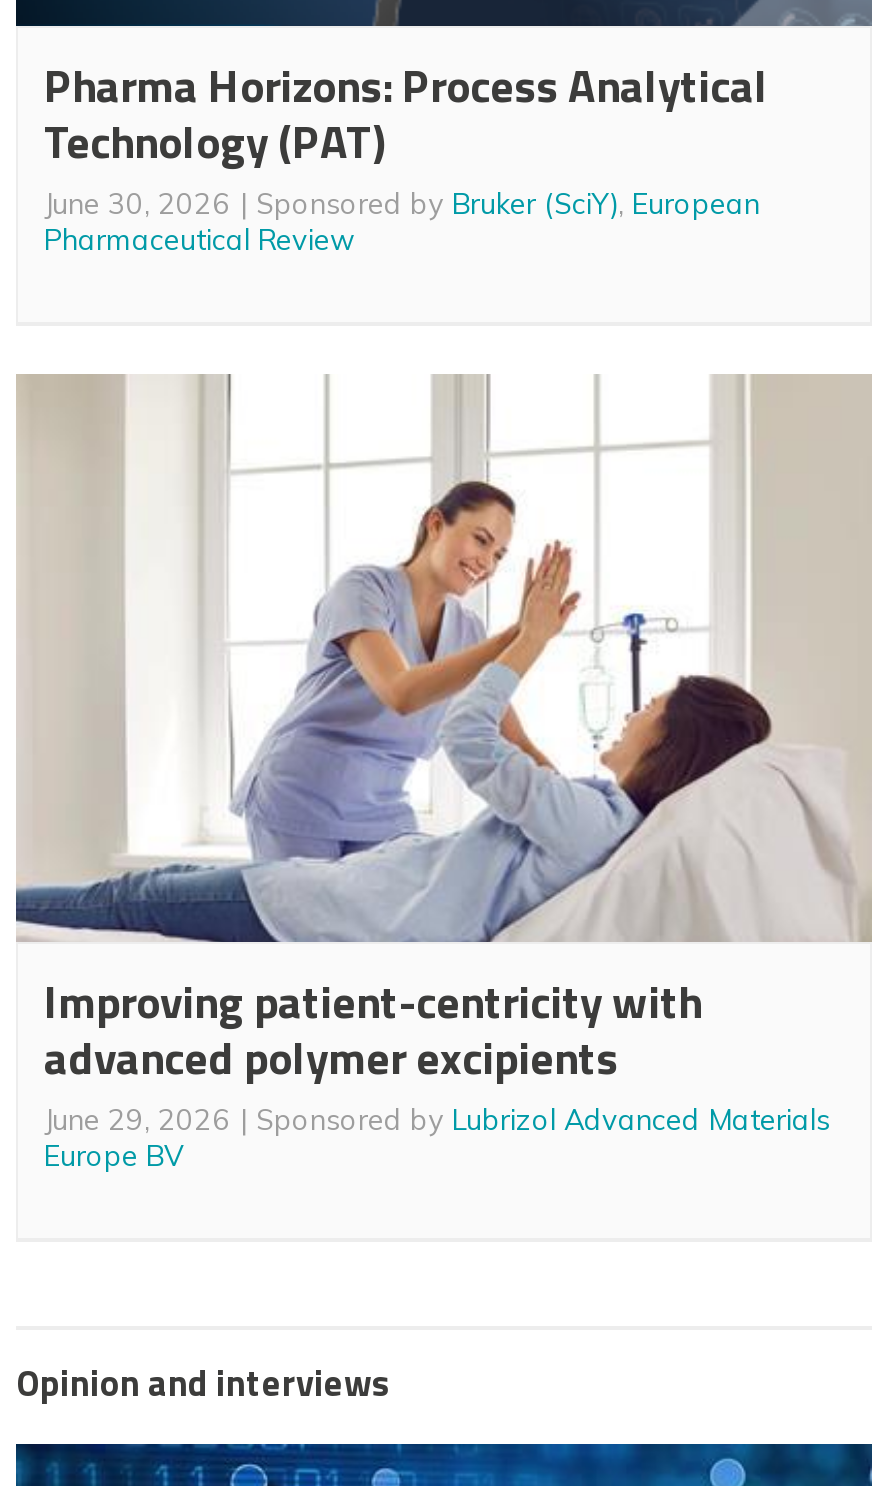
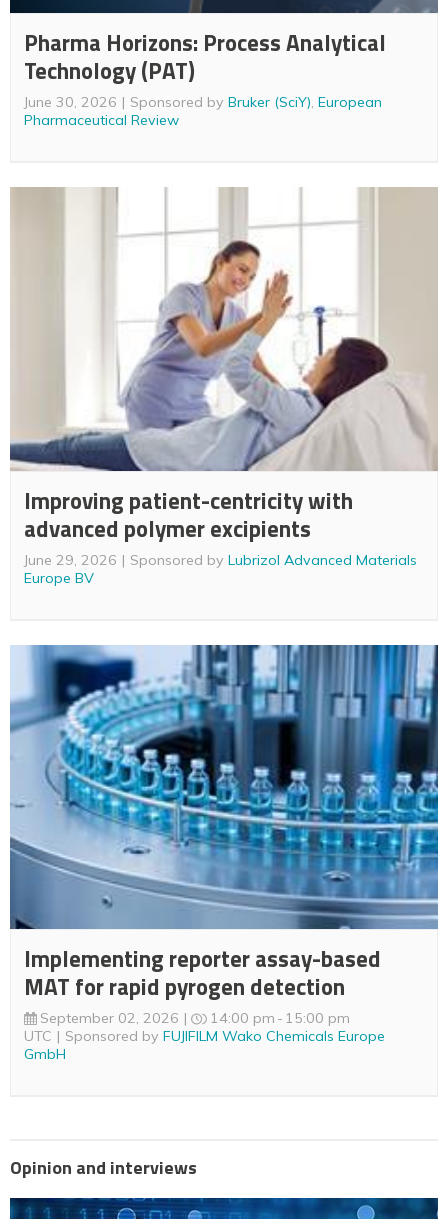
none -> [10,644,439,1063] [image] | Implementing reporter assay-based | MAT for rapid pyrogen detection | September 02, 2026 | 14:00 pm 15:00 pm | UTC | Sponsored by FUJIFILM Wako Chemicals Europe | GmbH

